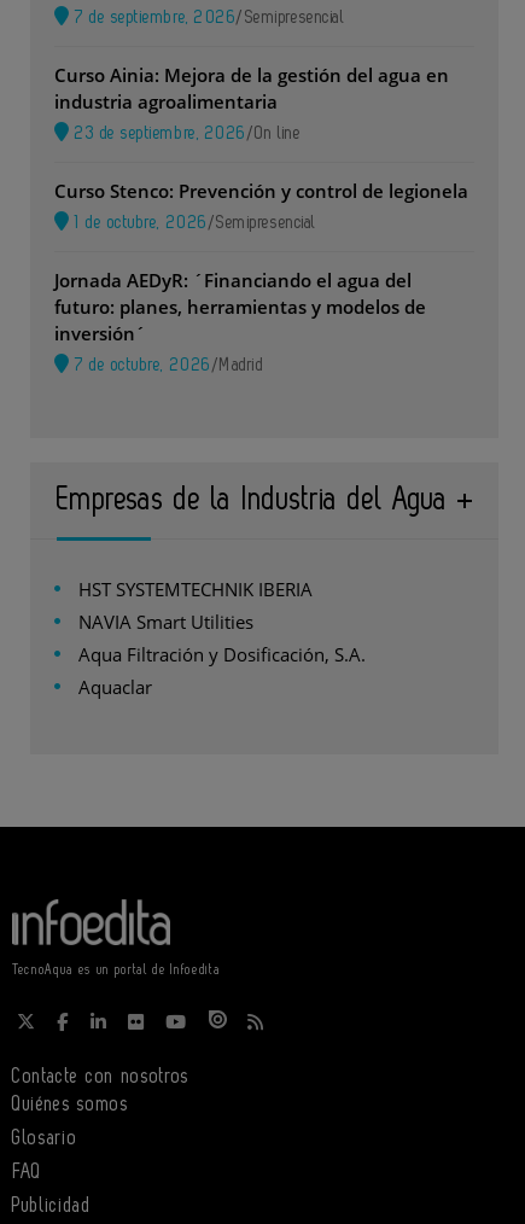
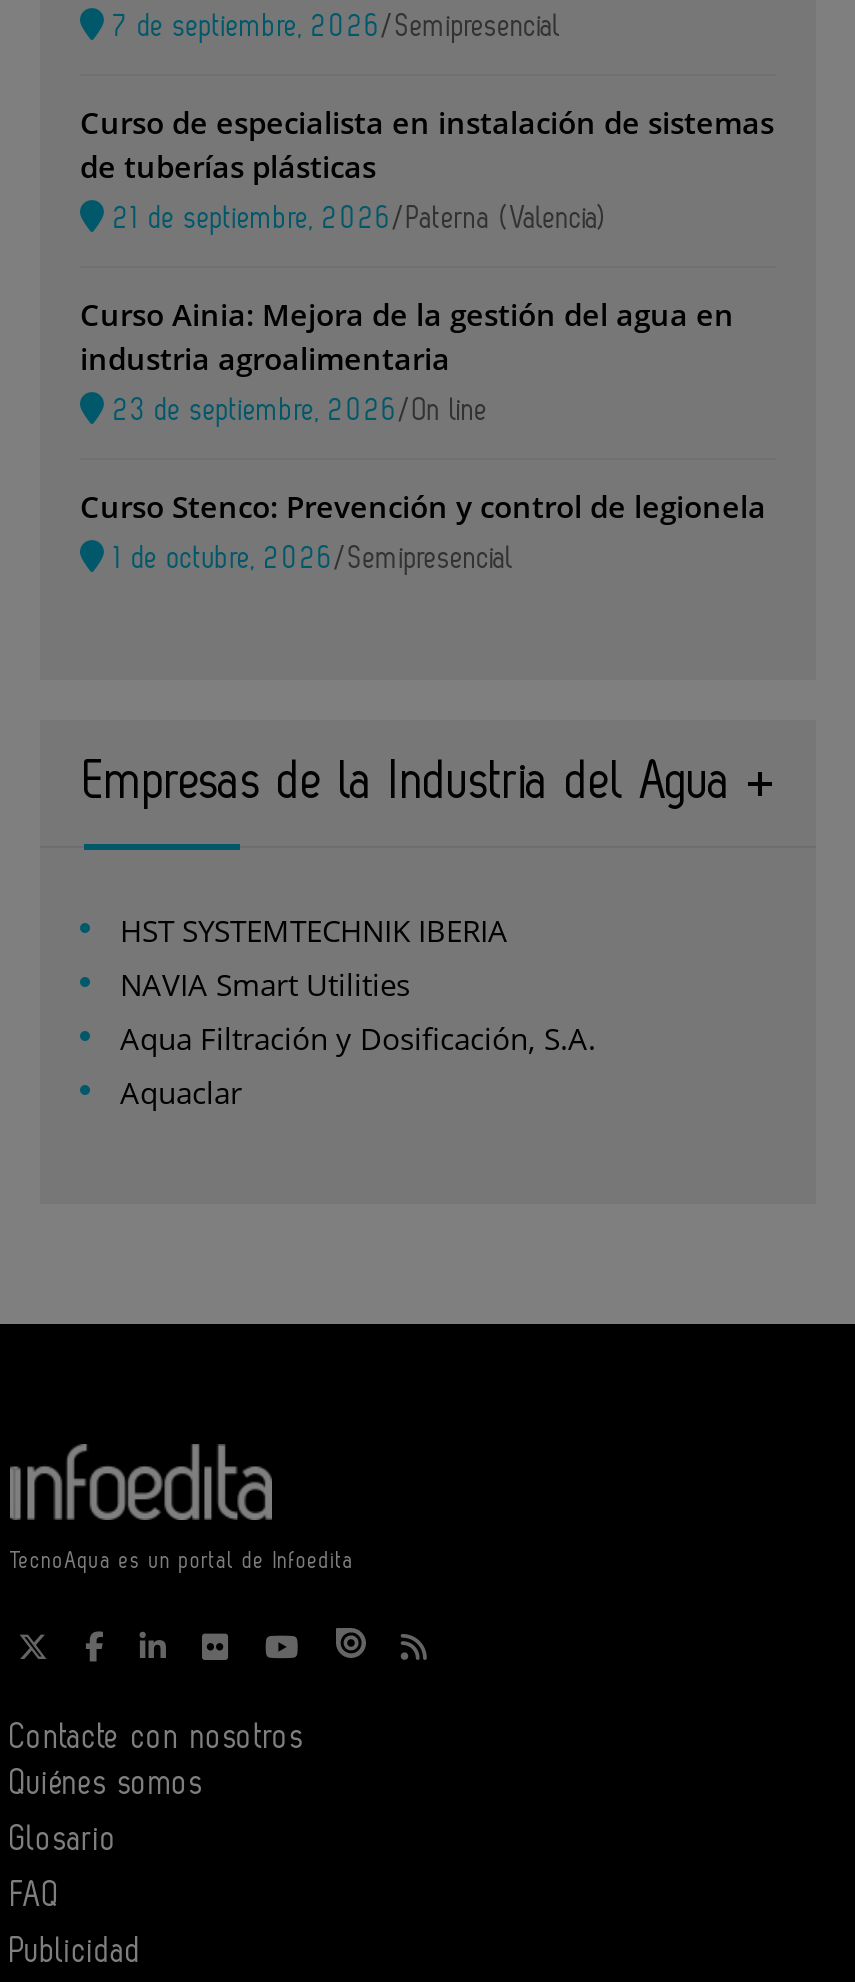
none -> [80,102,774,234] Curso de especialista en instalación de sistemas | de tuberías plásticas | 21 de septiembre, 2026/Paterna (Valencia)
moved [54,63,468,232] -> [80,294,766,574]: Curso Ainia: Mejora de la gestión del agua en | industria agroalimentaria | Curso Stenco: Prevención y control de legionela | 1 de octubre, 2026 /Semipresencial
[54,268,426,374] Jornada AEDyR: ´Financiando el agua del | futuro: planes, herramientas y modelos de | inversión´ | 7 de octubre, 2026 /Madrid -> none

